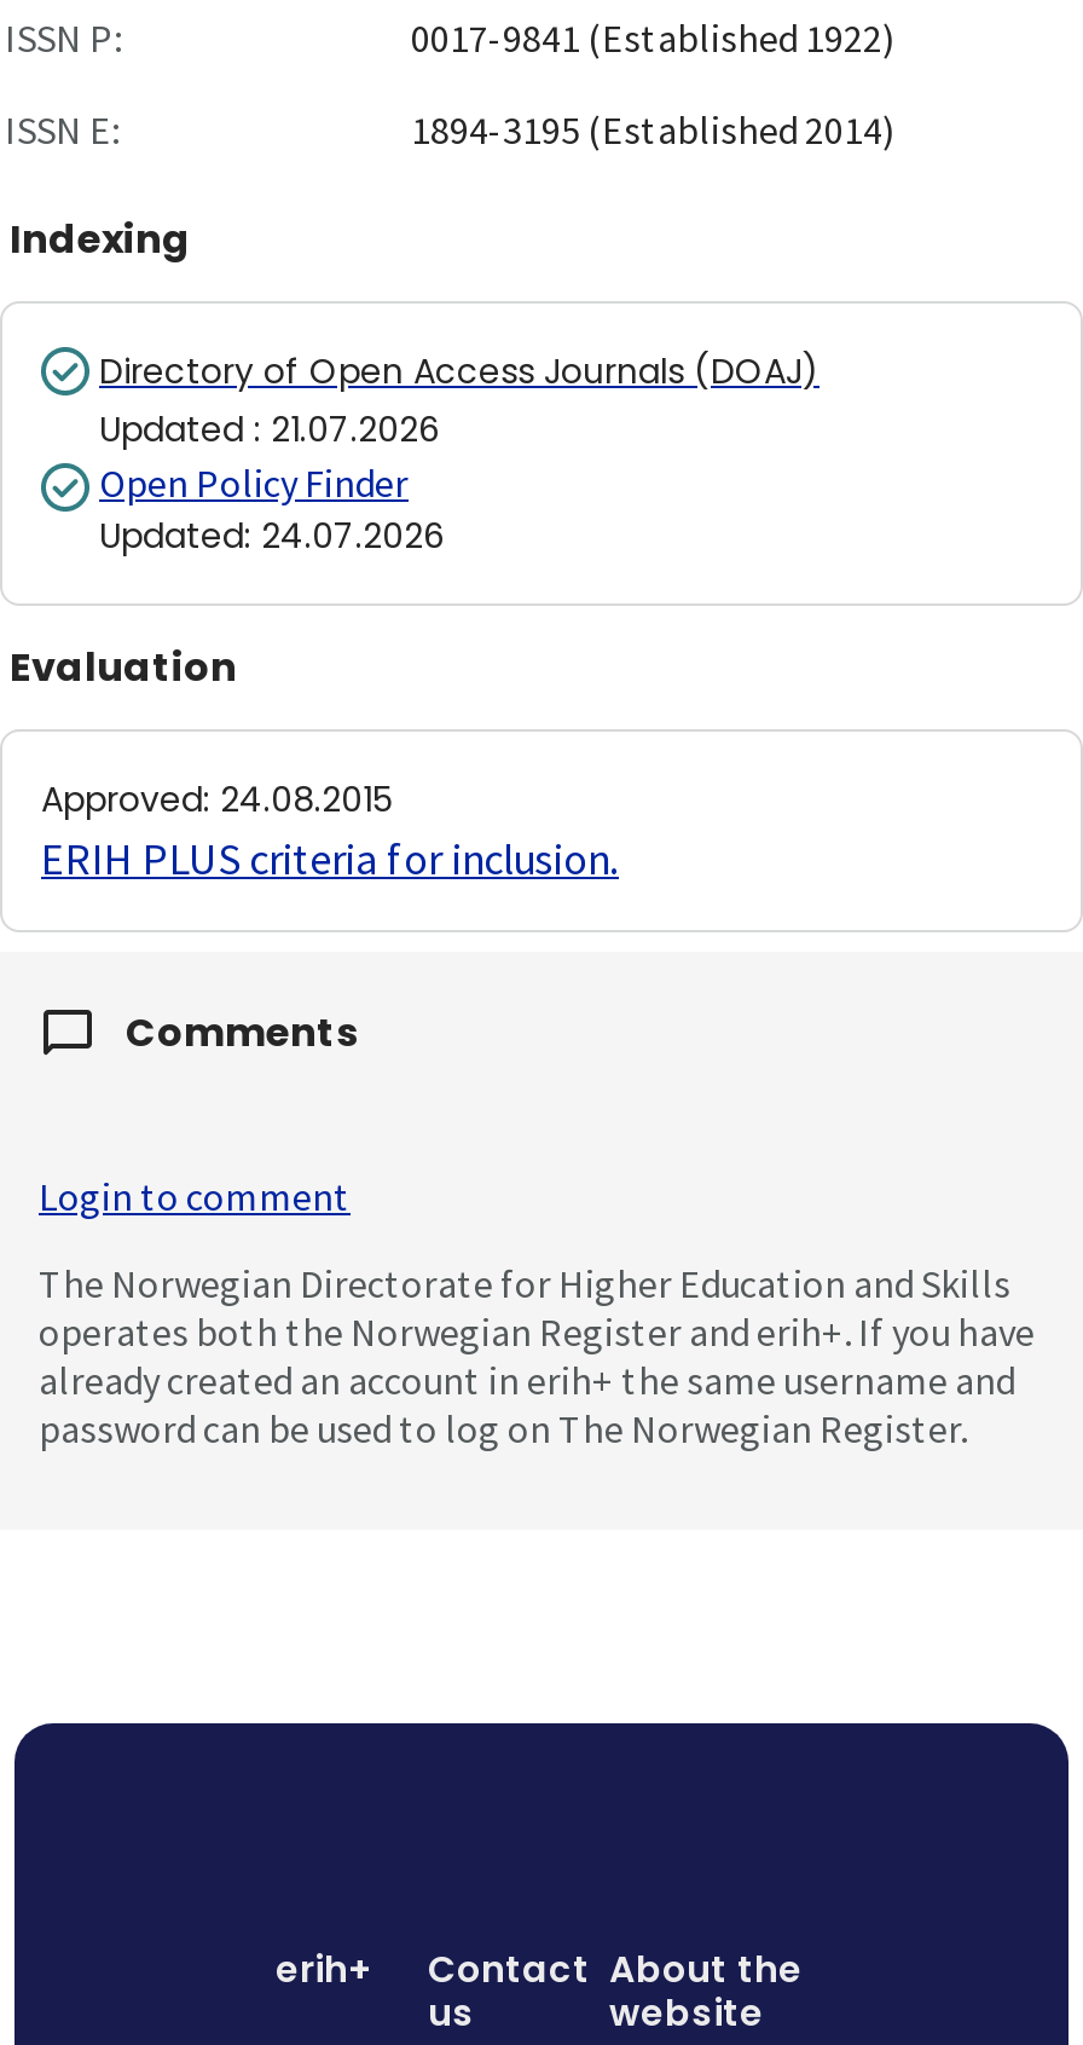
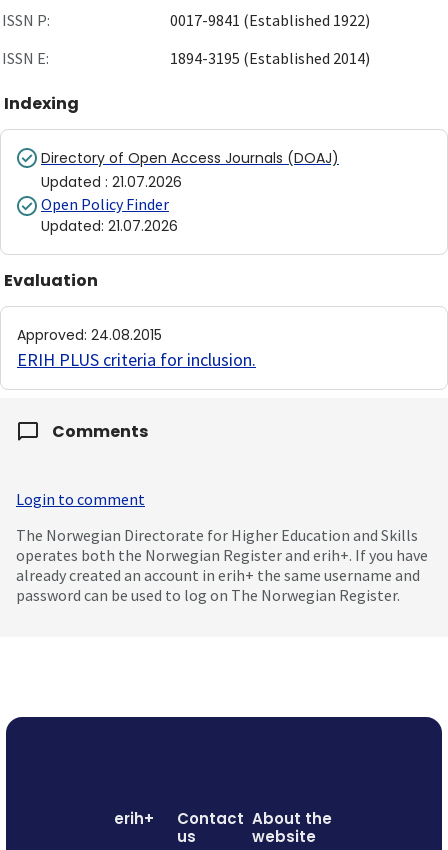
[99,512,445,560] Updated: 24.07.2026 -> [41,216,178,236] Updated: 21.07.2026

